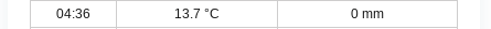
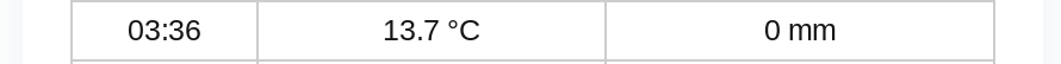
[56,7,90,22] 04:36 -> [128,15,201,48] 03:36

